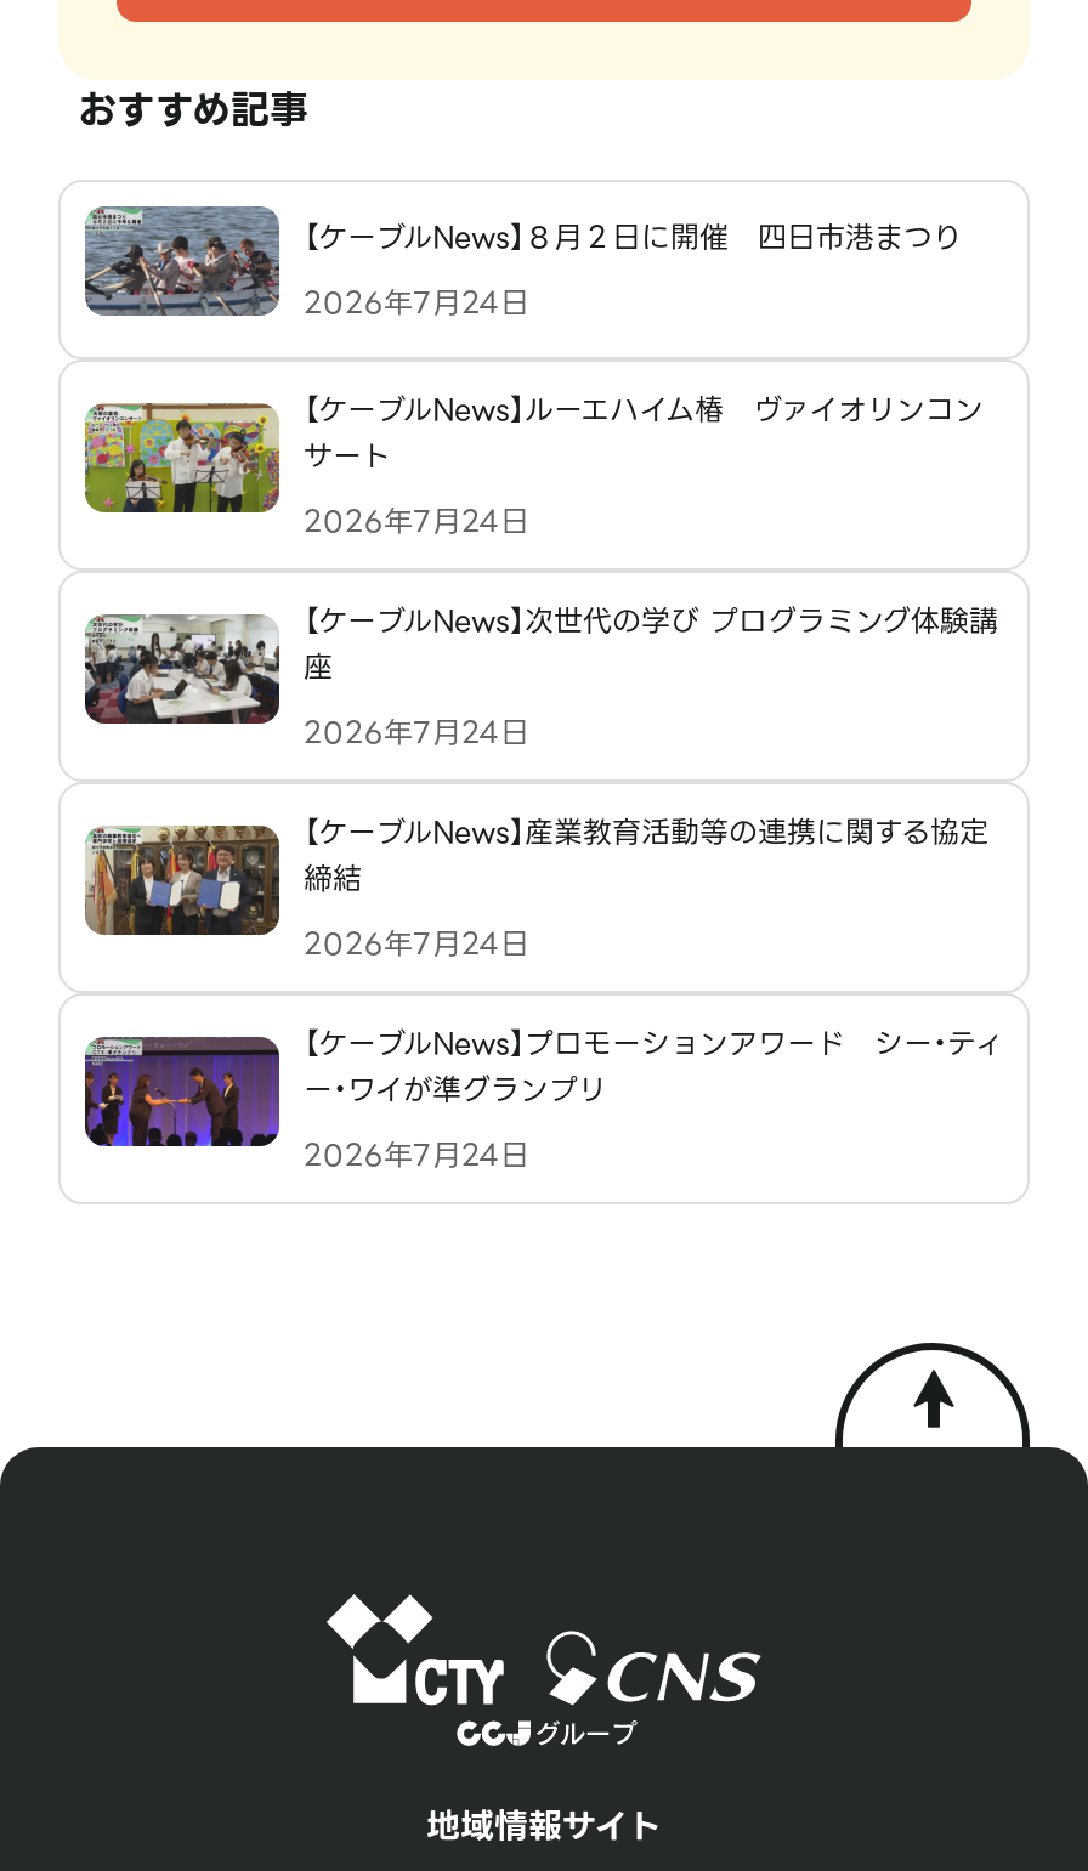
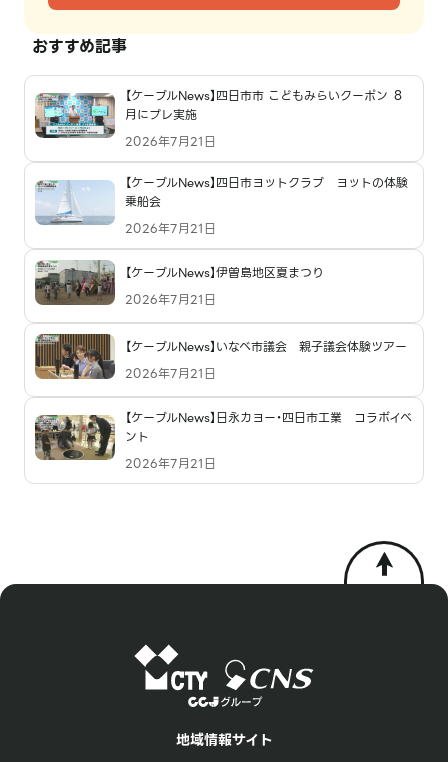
[83,204,962,333] [image] | 【ケーブルNews】８月２日に開催 四日市港まつり | 2026年7月24日 -> [34,86,404,151] [image] | 【ケーブルNews】四日市市 こどもみらいクーポン ８ | 月にプレ実施 | 2026年7月21日
[83,386,984,544] [image] | 【ケーブルNews】ルーエハイム椿 ヴァイオリンコン | サート | 2026年7月24日 -> [35,167,408,238] [image] | 【ケーブルNews】四日市ヨットクラブ ヨットの体験 | 乗船会 | 2026年7月21日
[83,597,998,755] [image] | 【ケーブルNews】次世代の学び プログラミング体験講 | 座 | 2026年7月24日 -> [34,254,324,309] [image] | 【ケーブルNews】伊曽島地区夏まつり | 2026年7月21日
[85,809,988,966] [image] | 【ケーブルNews】産業教育活動等の連携に関する協定 | 締結 | 2026年7月24日 -> [35,333,407,383] [image] | 【ケーブルNews】いなべ市議会 親子議会体験ツアー | 2026年7月21日
[85,1020,1003,1178] [image] | 【ケーブルNews】プロモーションアワード シー・ティ | ー・ワイが準グランプリ | 2026年7月24日 -> [35,408,412,473] [image] | 【ケーブルNews】日永カヨー・四日市工業 コラボイベ | ント | 2026年7月21日

